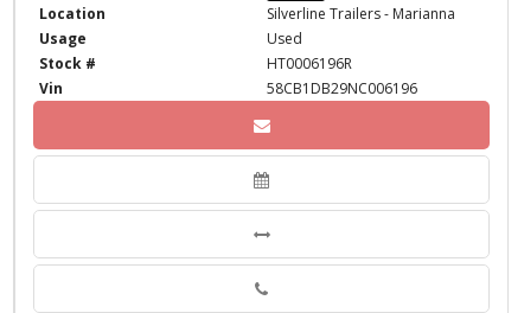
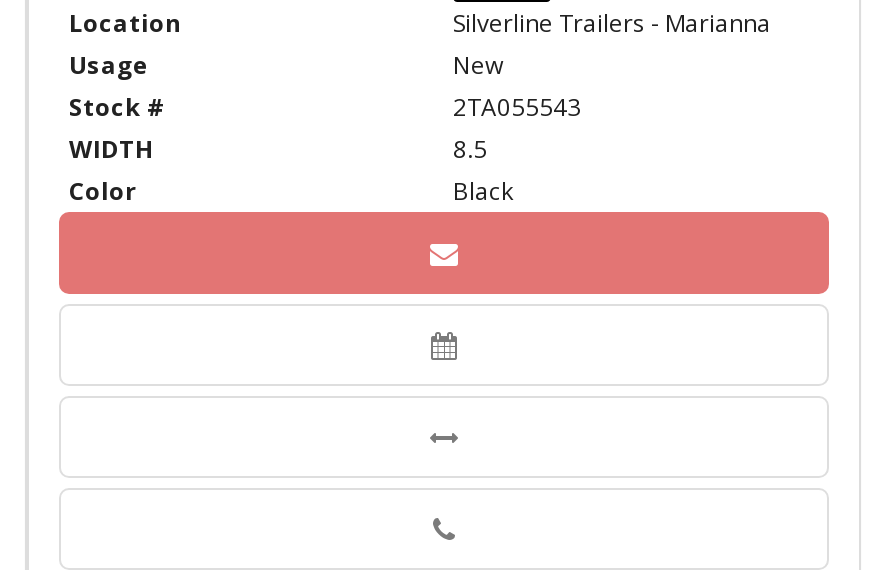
[267,29,302,49] Used -> [453,49,503,83] New
[39,54,417,99] HT0006196R | Vin | 58CB1DB29NC006196 -> [69,91,581,209] 2TA055543 | WIDTH | 8.5 | Color | Black

